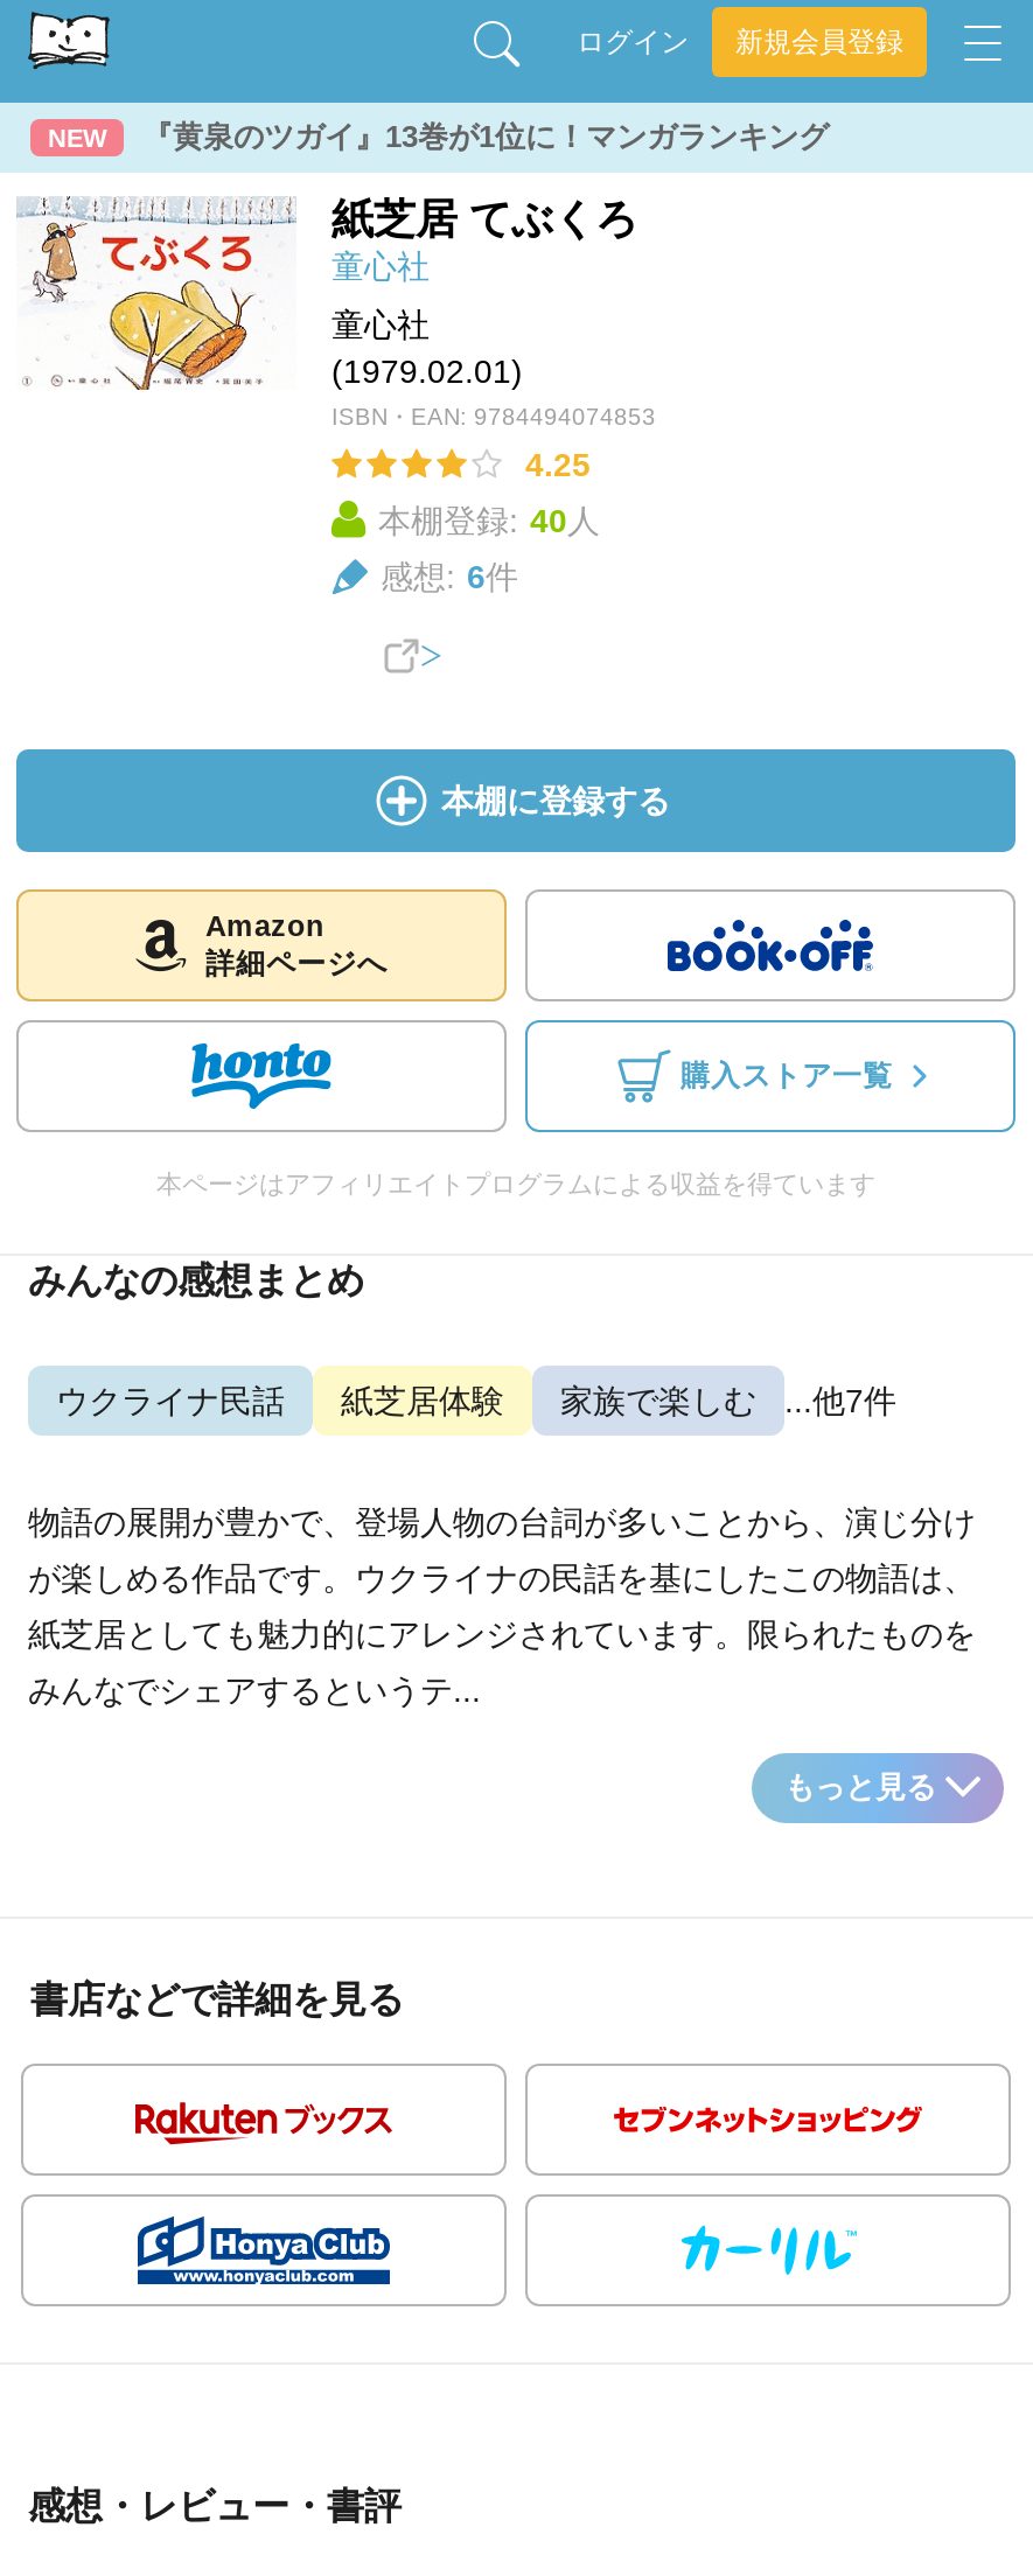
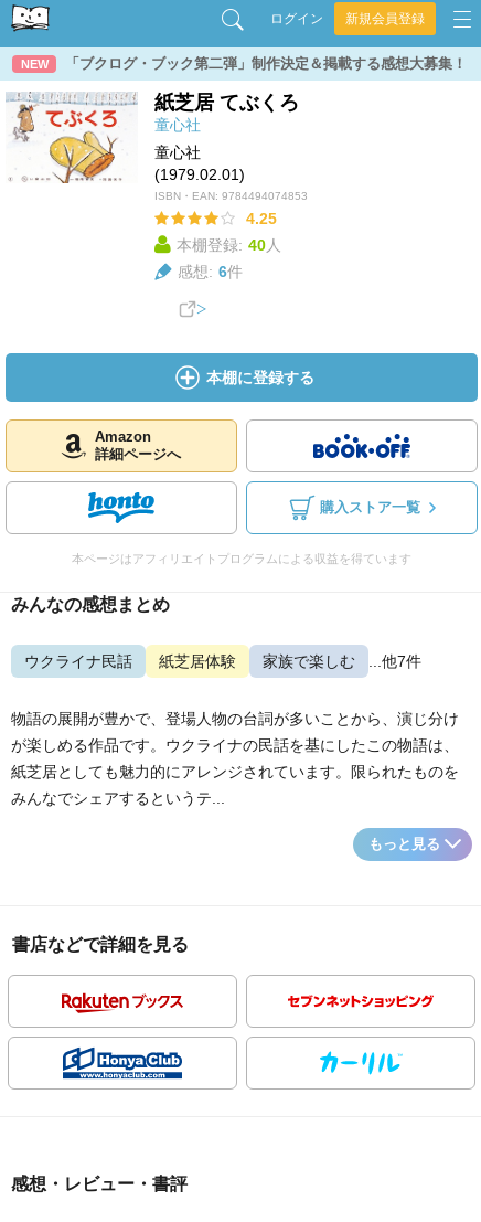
[142,119,829,154] 『黄泉のツガイ』13巻が1位に！マンガランキング -> [65,55,467,72] 「ブクログ・ブック第二弾」制作決定＆掲載する感想大募集！

